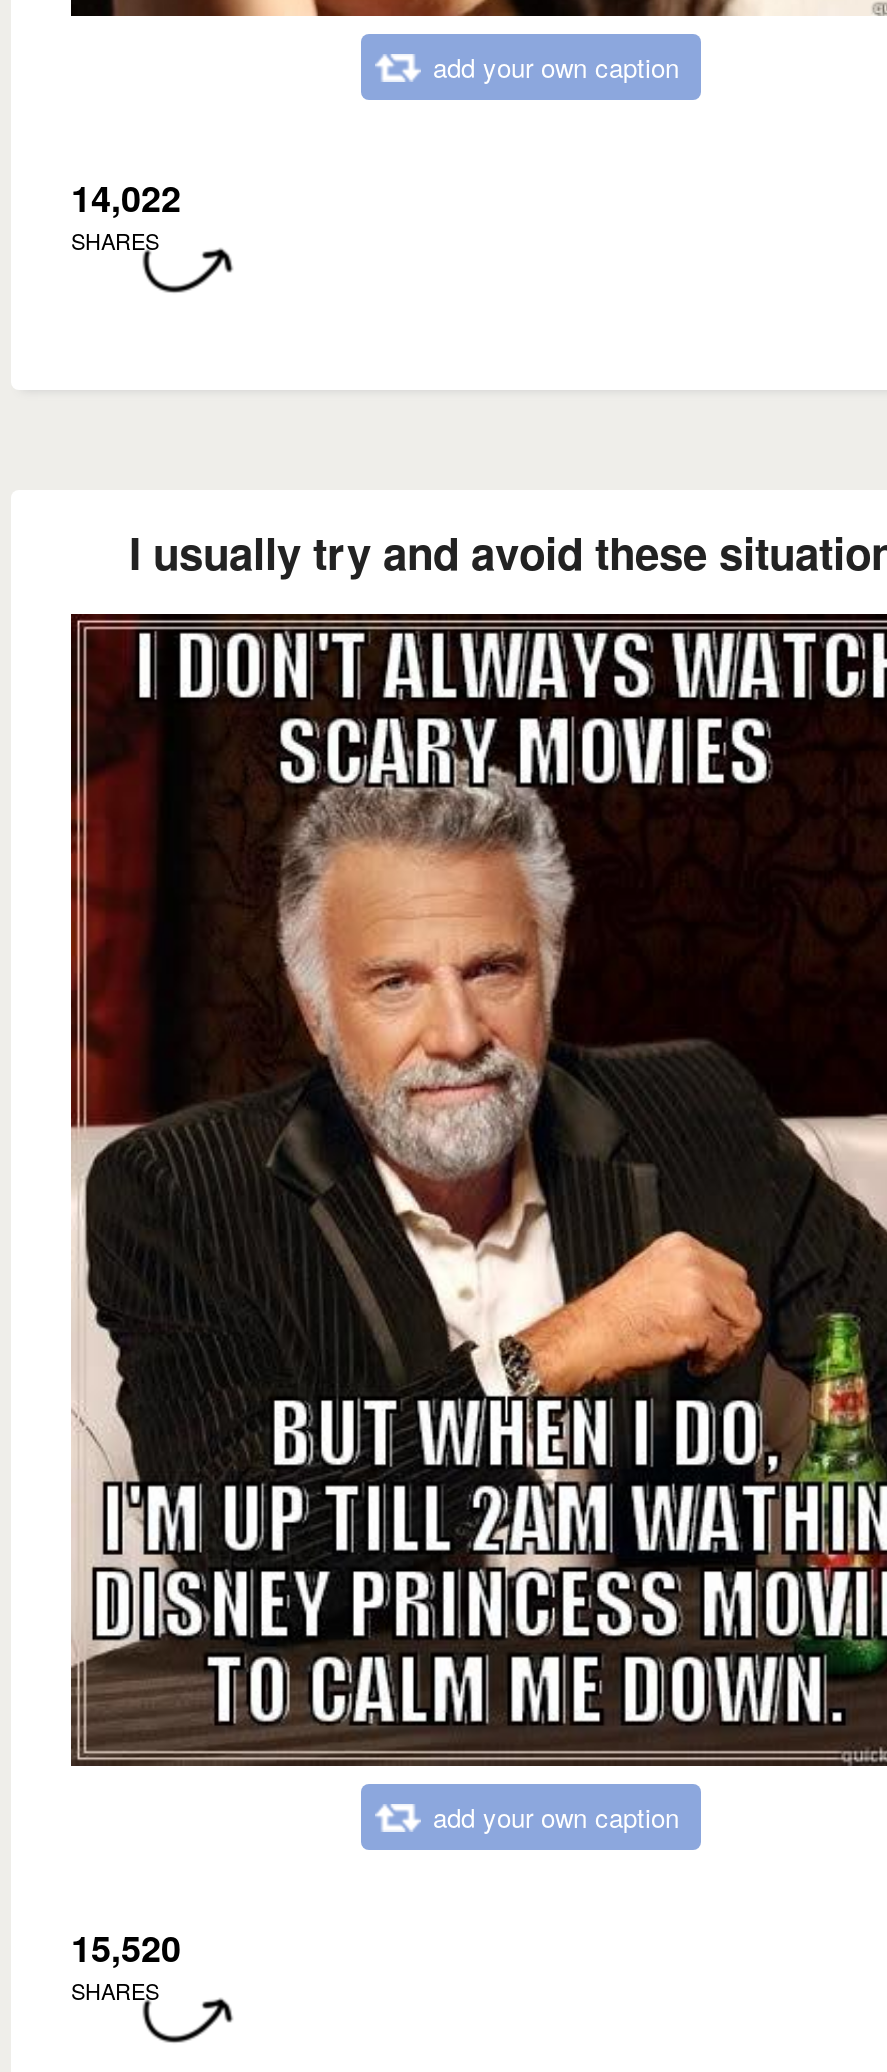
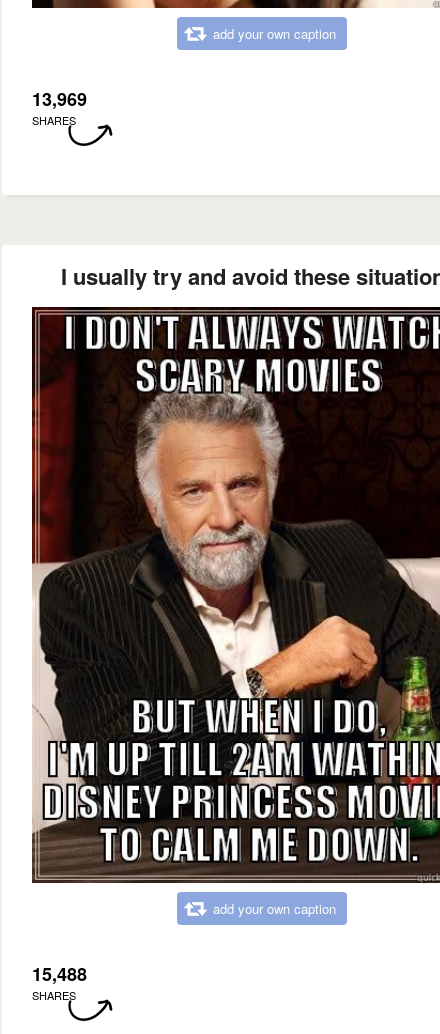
[71,172,181,224] 14,022 -> [32,86,87,112] 13,969
[71,1923,181,1975] 15,520 -> [32,961,87,987] 15,488

